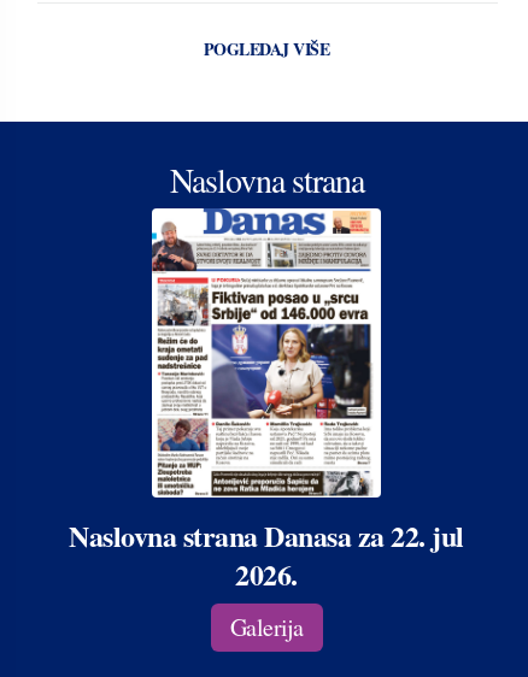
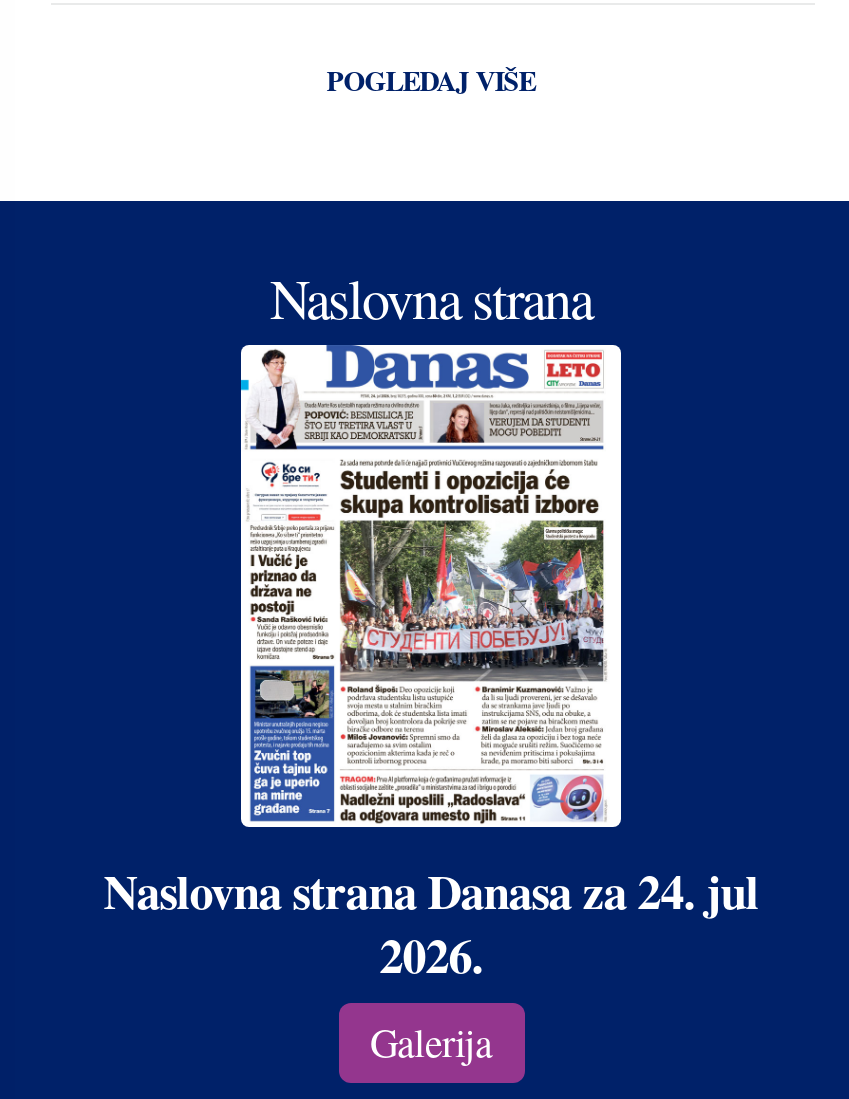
[69,210,464,556] [image] | Naslovna strana Danasa za 22. jul -> [103,349,759,925] [image] | Naslovna strana Danasa za 24. jul

